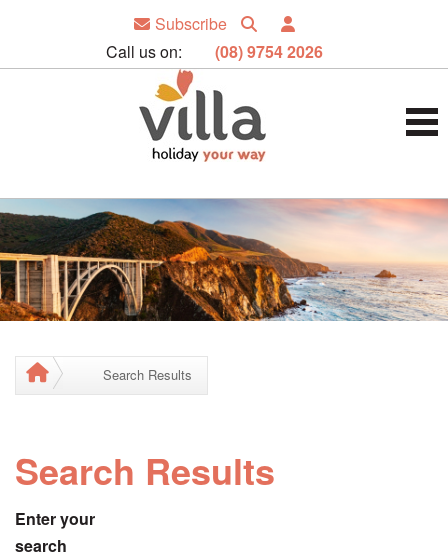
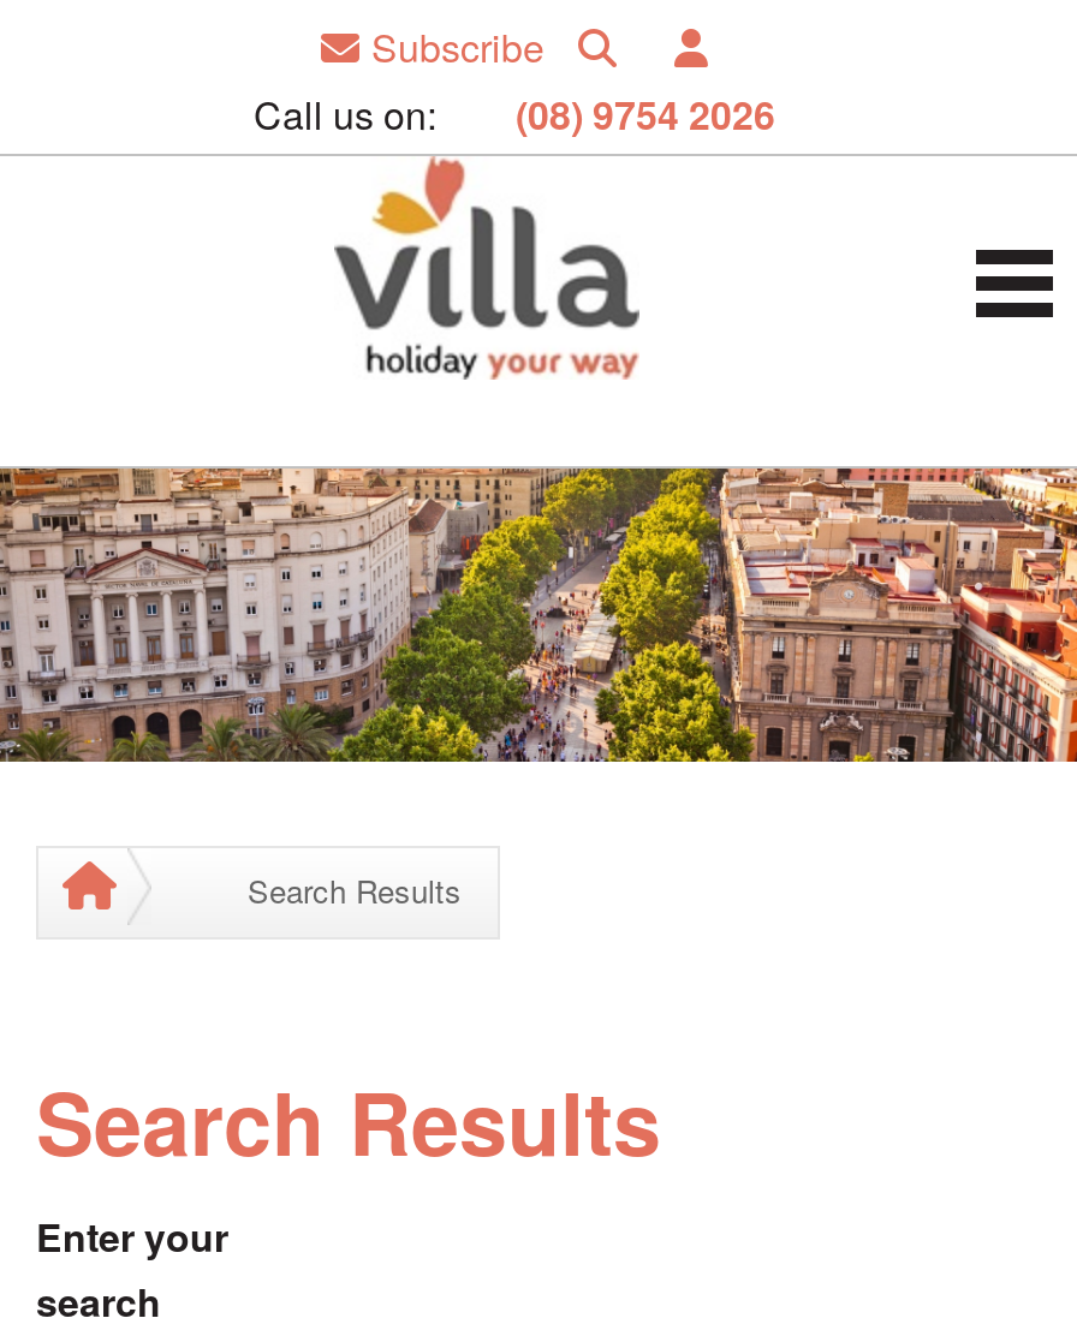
[3,198,445,322] [image] -> [7,466,1070,764] [image]

